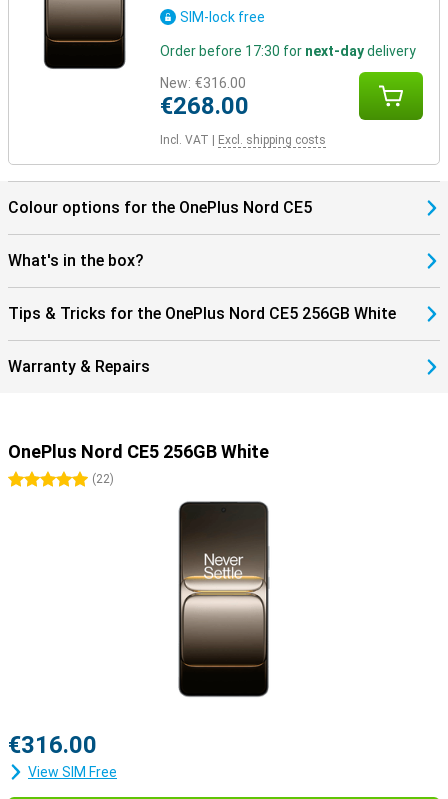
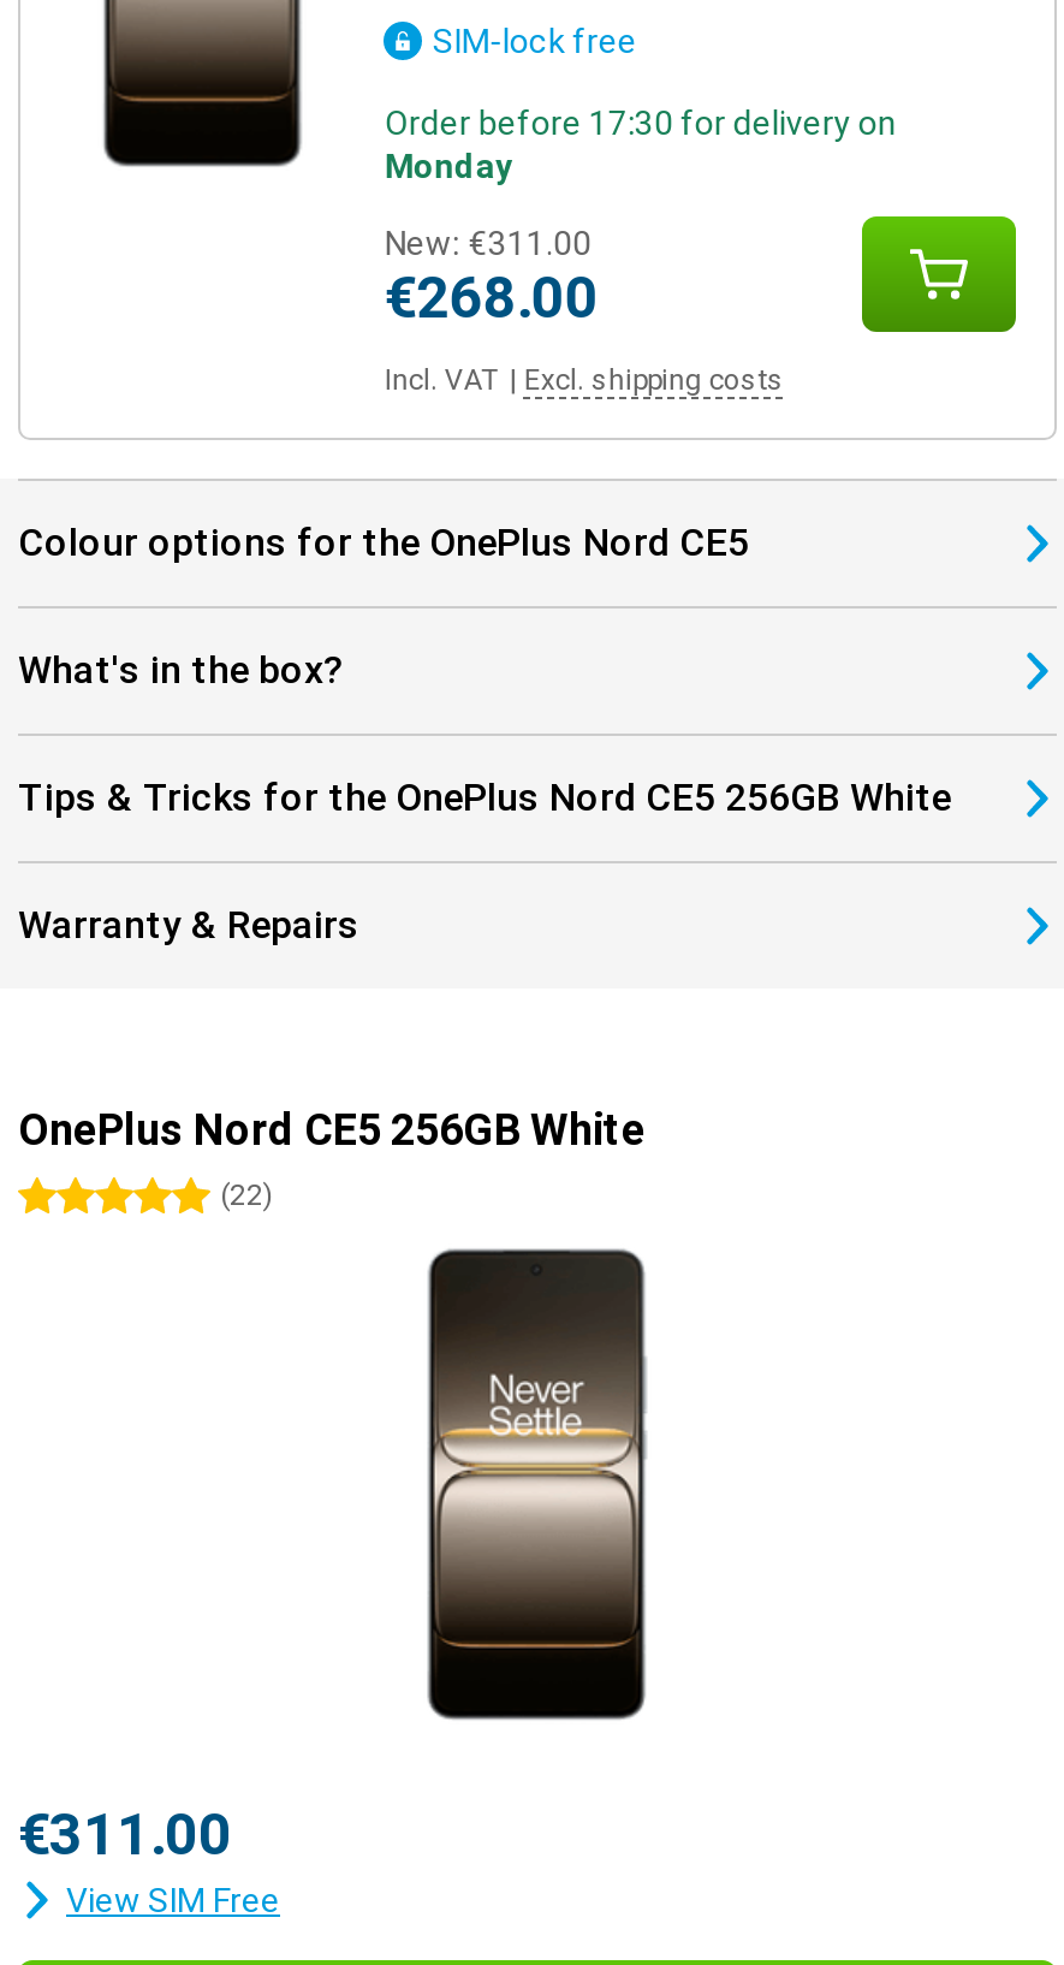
[160,43,416,59] Order before 17:30 for next-day delivery -> [384,103,897,185] Order before 17:30 for delivery on | Monday
[160,75,246,91] New: €316.00 -> [384,224,591,262] New: €311.00
[8,731,97,759] €316.00 -> [18,1801,232,1869] €311.00

